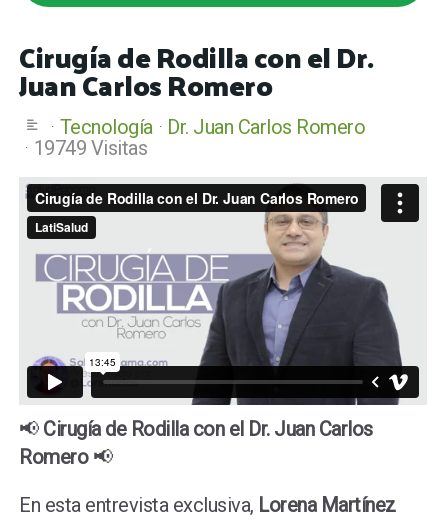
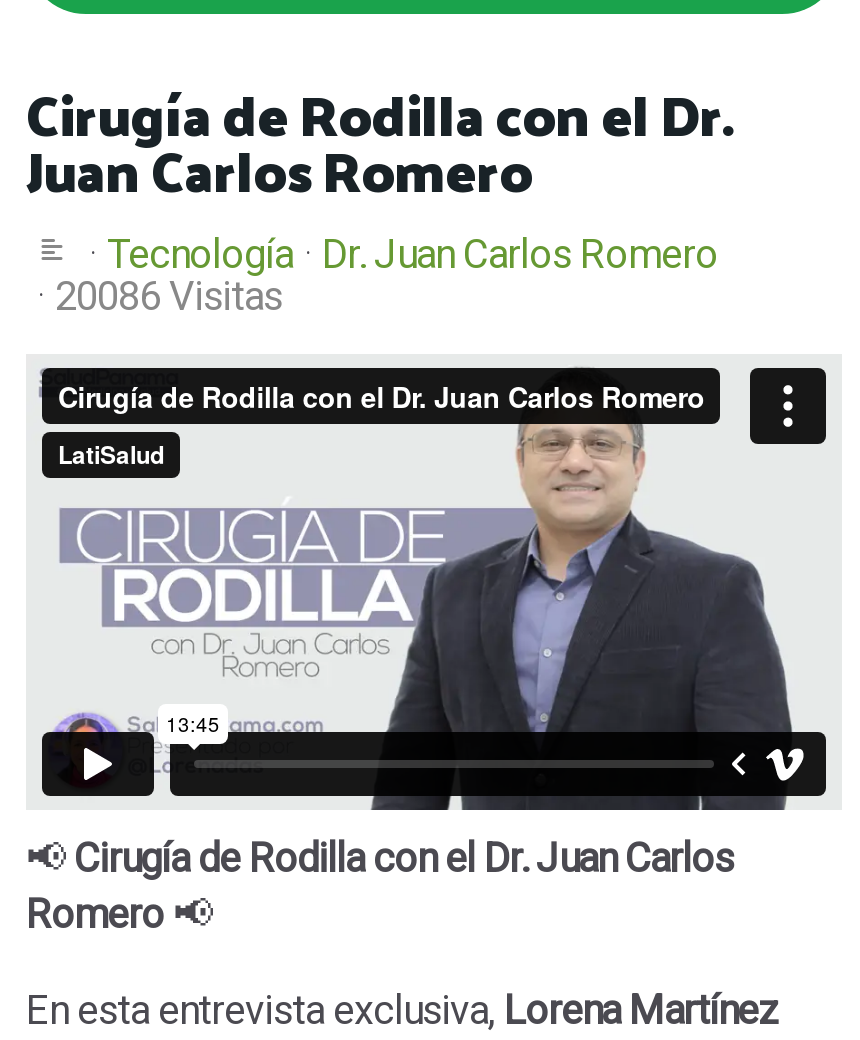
[33,136,147,160] 19749 Visitas -> [55,272,282,320] 20086 Visitas

